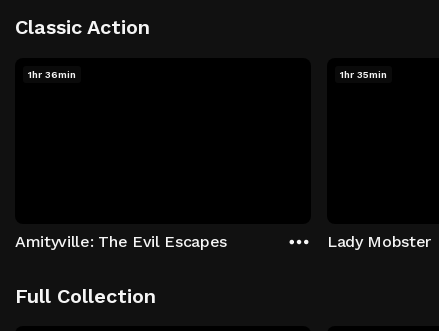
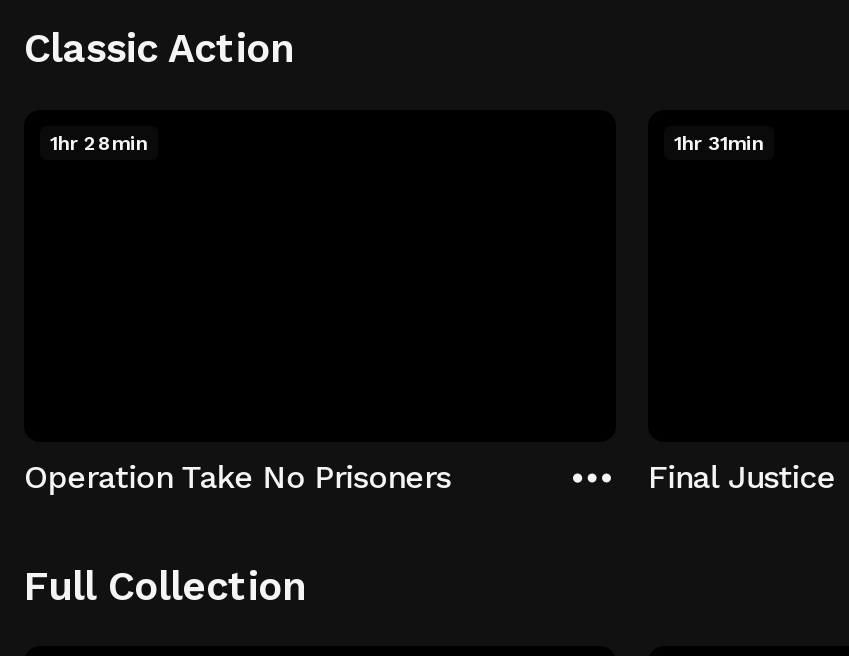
[28,68,76,79] 1hr 36min -> [50,131,148,153] 1hr 28min
[340,68,387,79] 1hr 35min -> [674,131,764,153] 1hr 31min
[15,232,227,251] Amityville: The Evil Escapes -> [24,458,451,496] Operation Take No Prisoners
[327,232,431,251] Lady Mobster -> [648,458,836,496] Final Justice

